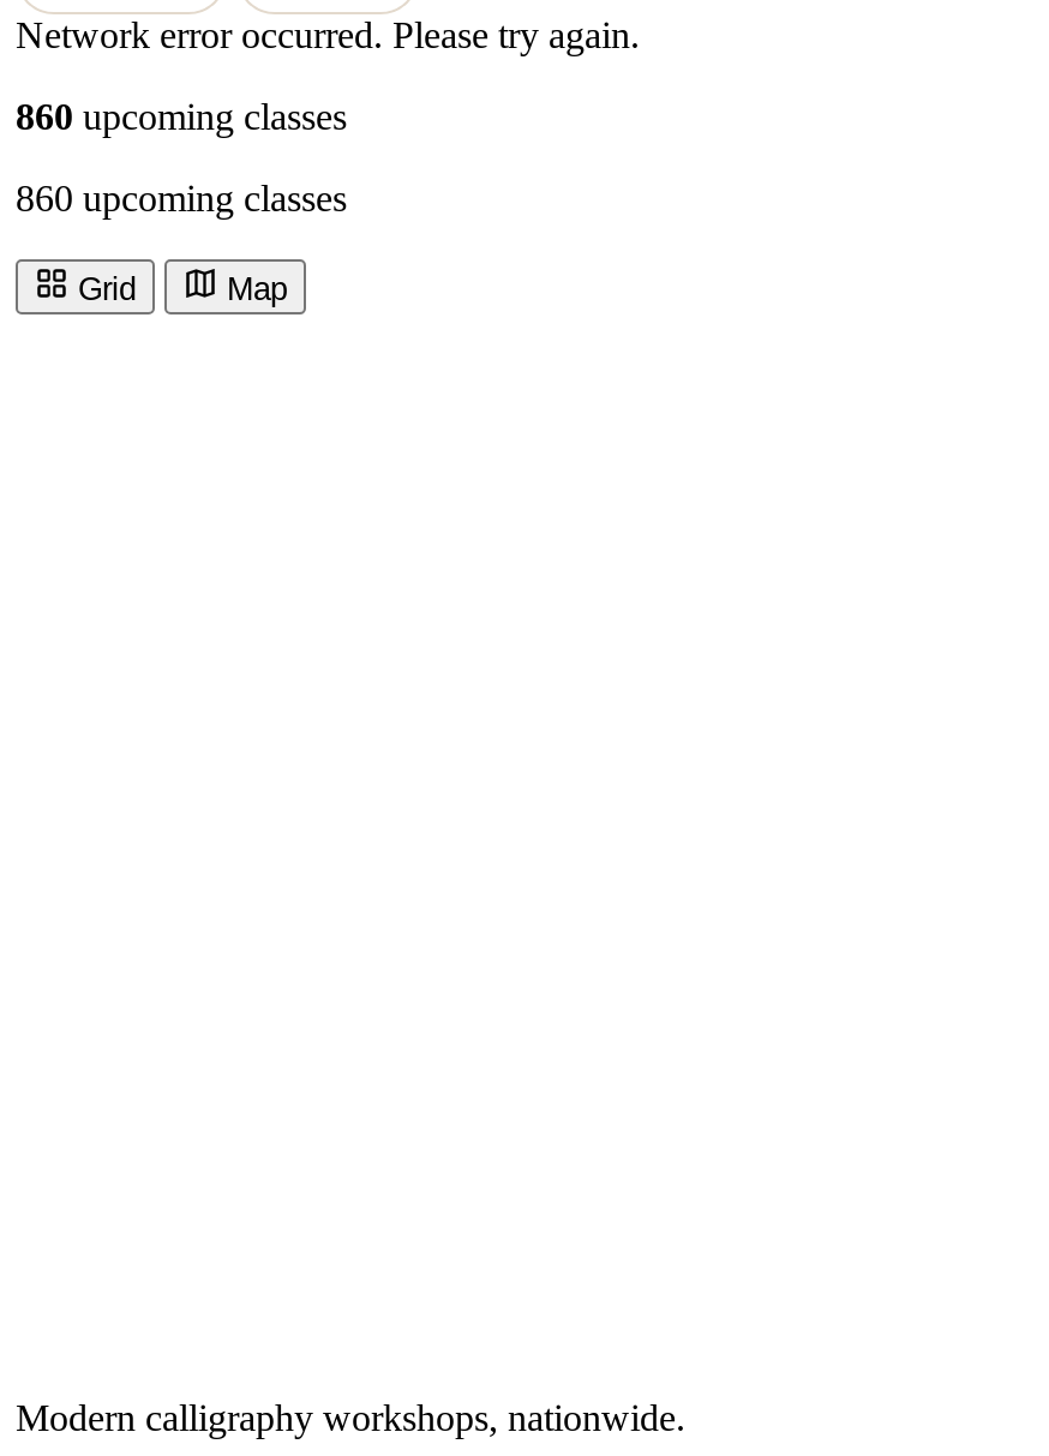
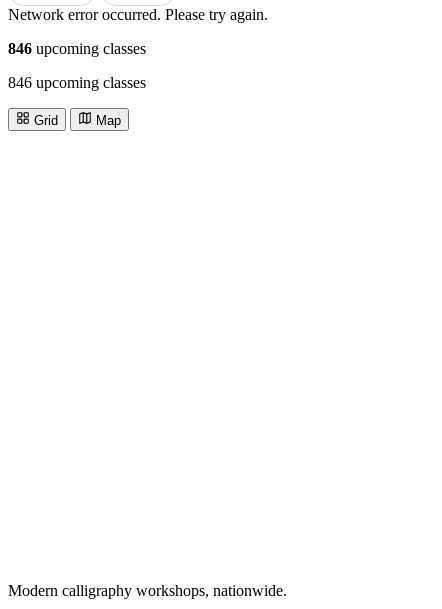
[16,96,347,137] 860 upcoming classes -> [8,40,146,57] 846 upcoming classes
[16,177,347,218] 860 upcoming classes -> [8,74,146,91] 846 upcoming classes

